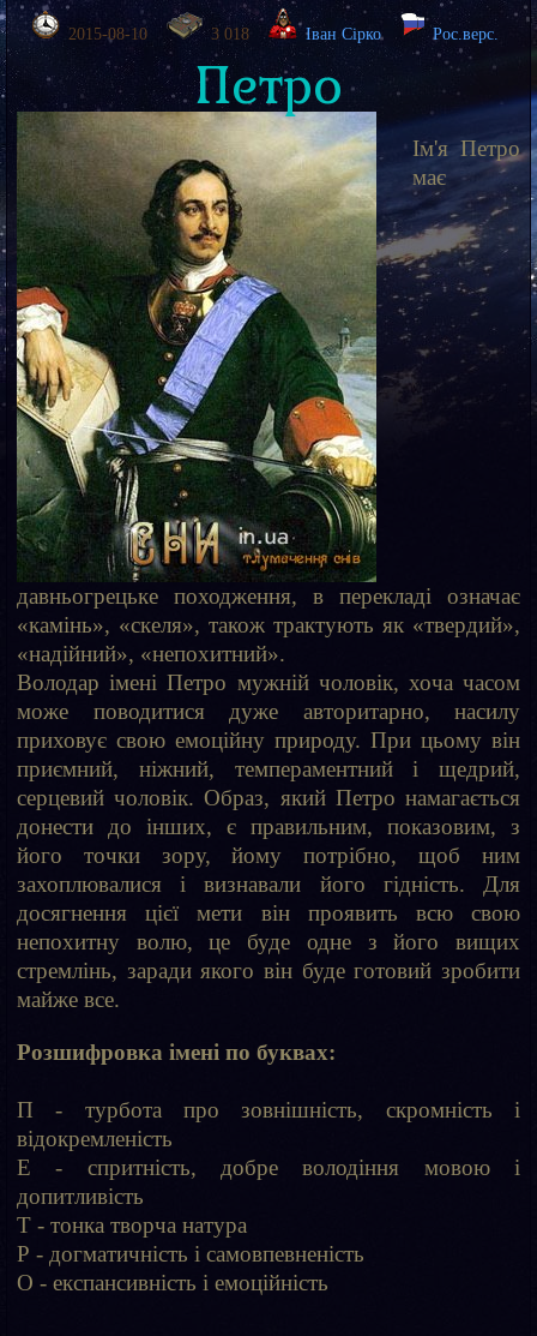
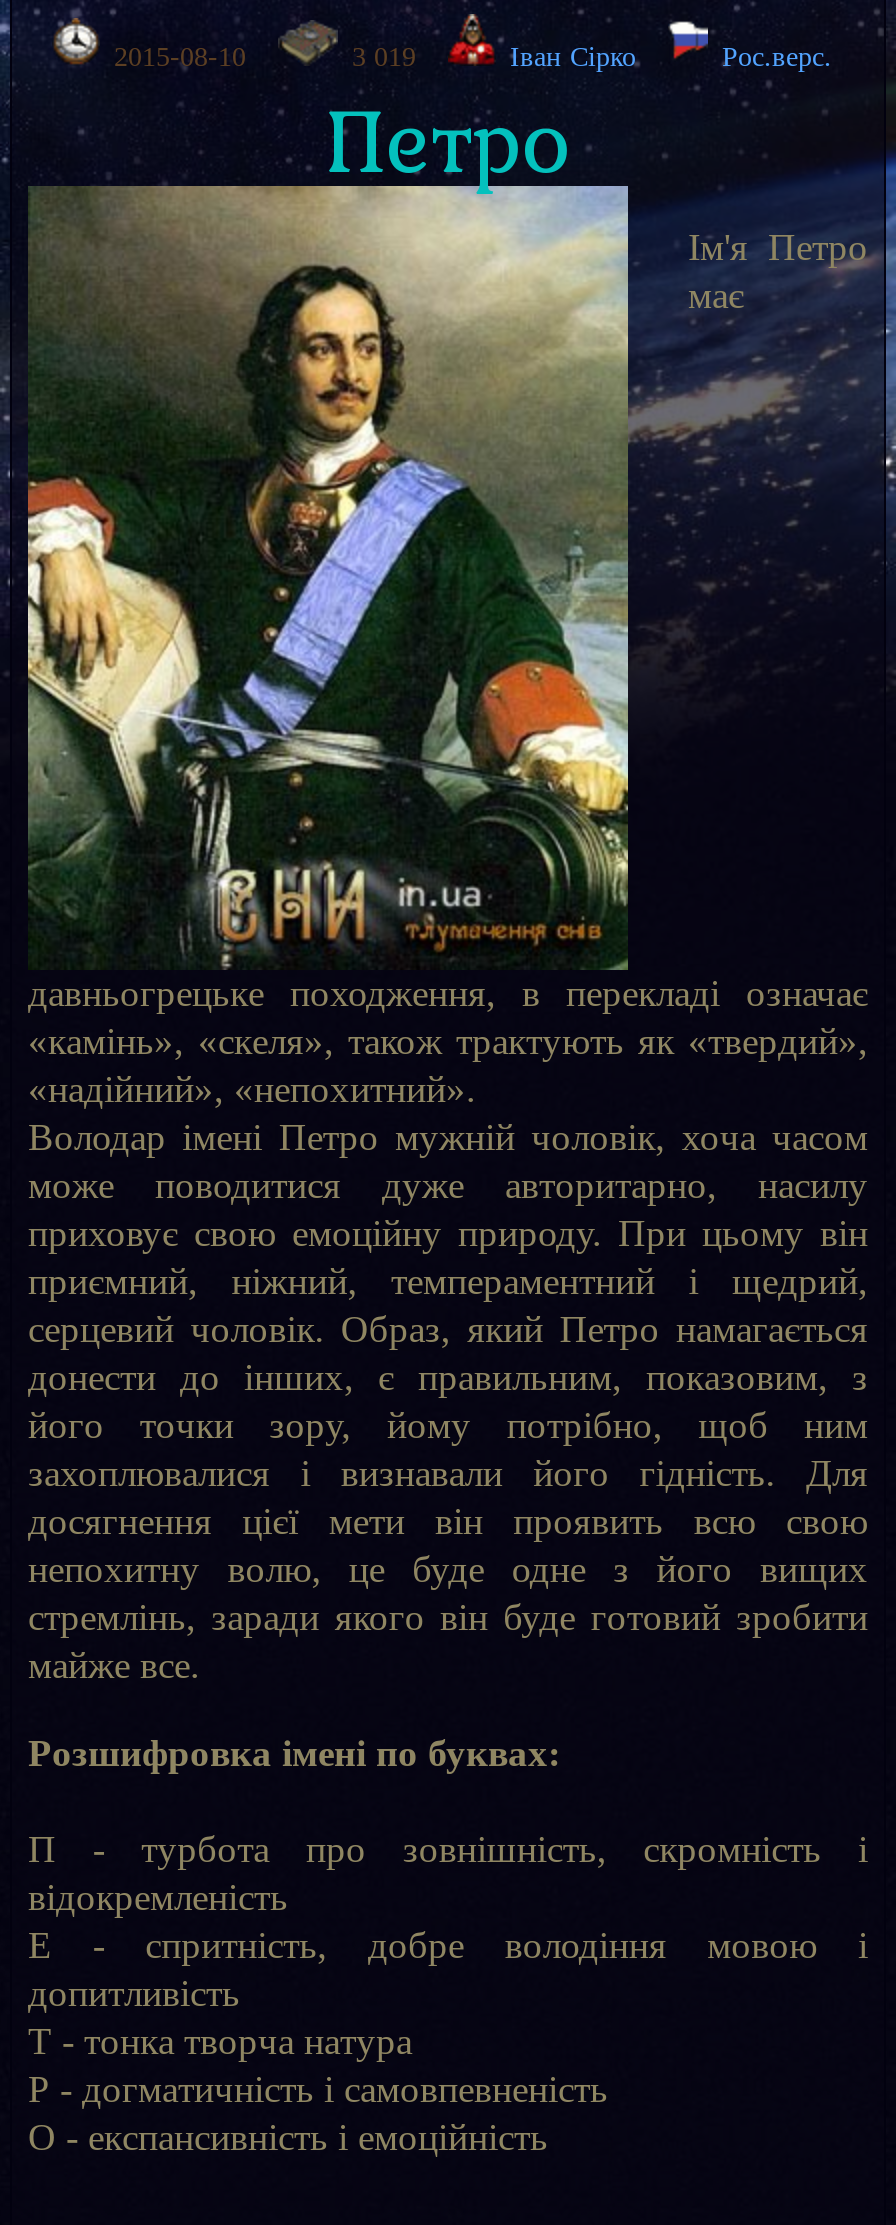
[206,25,249,43] 3 018 -> [344,42,416,72] 3 019

